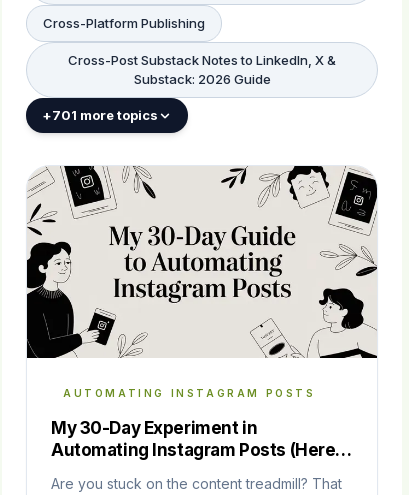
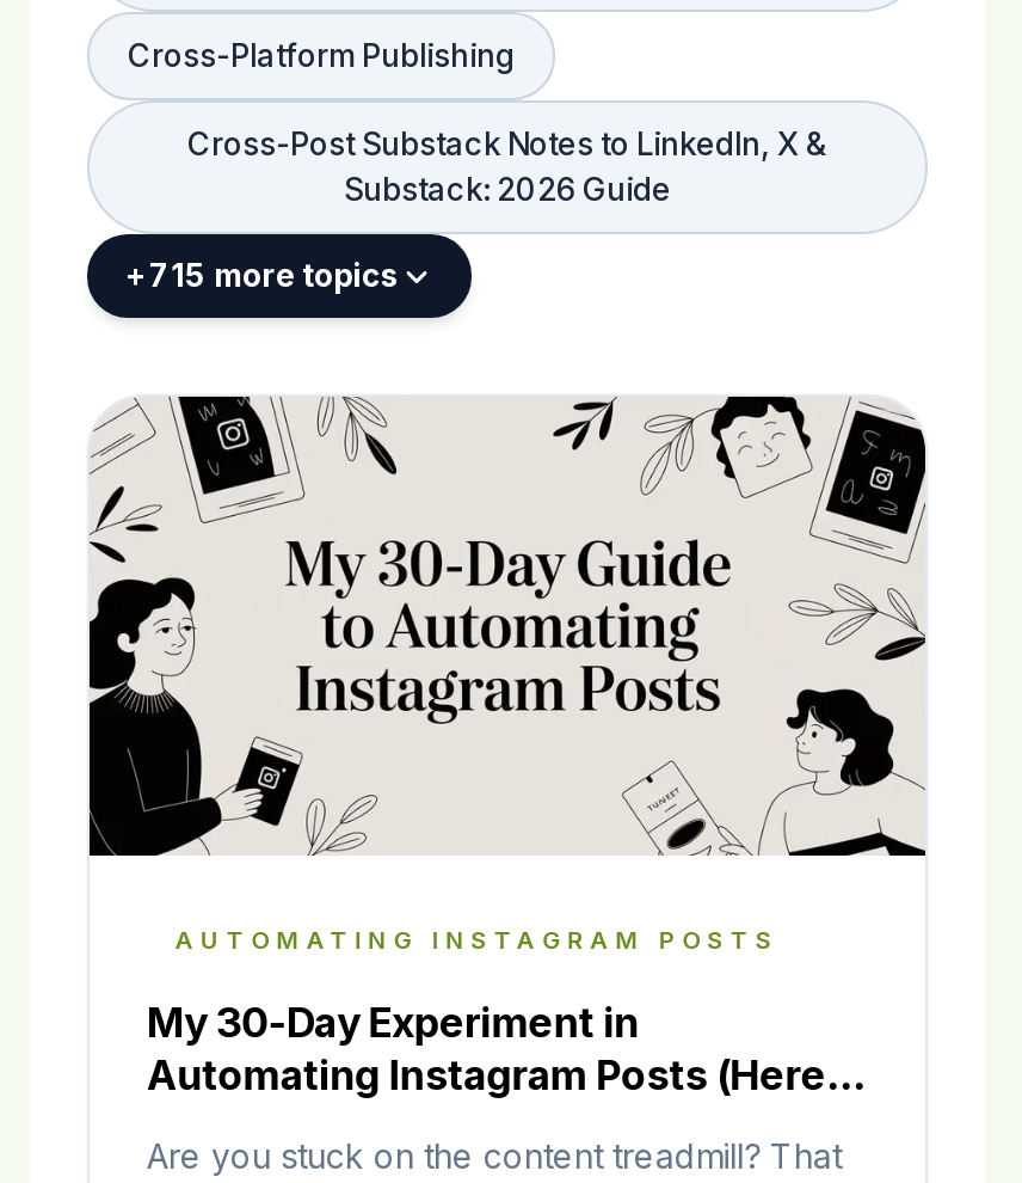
[42,107,158,123] + 701 more topics -> [125,256,400,294] + 715 more topics

